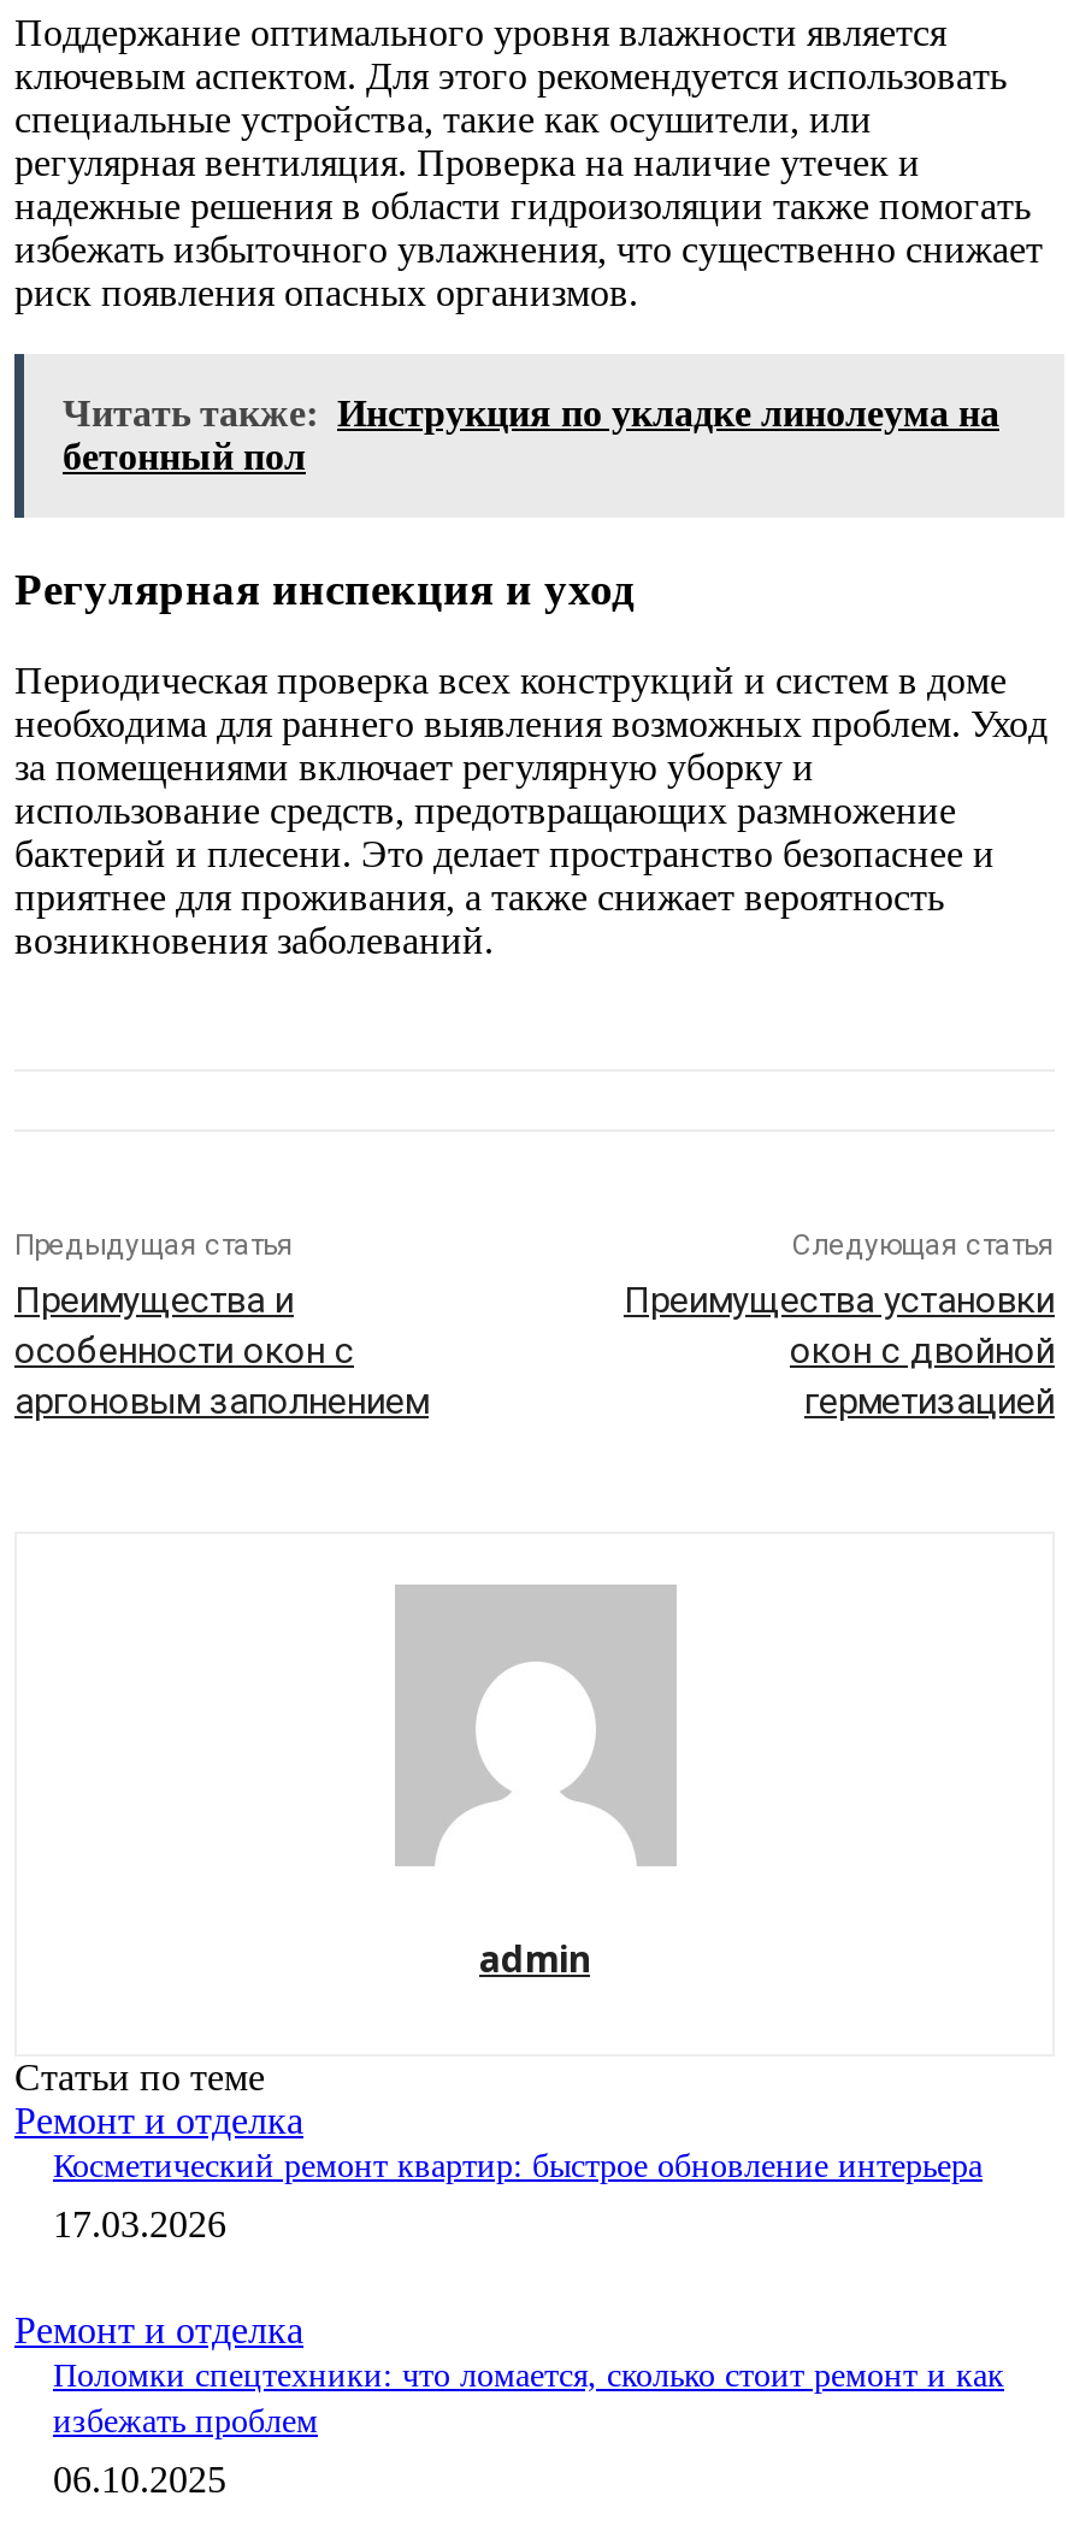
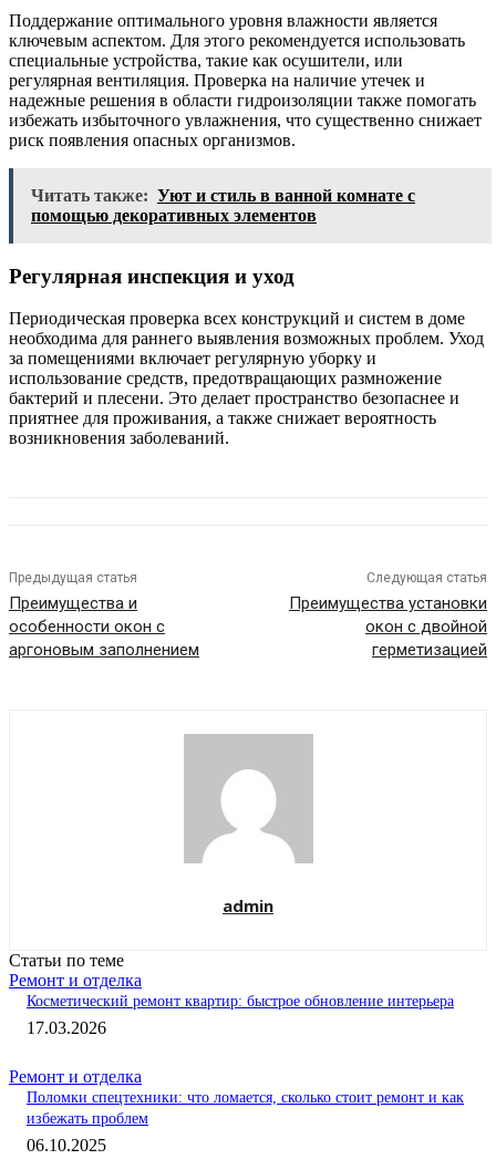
[63,392,999,477] Читать также: Инструкция по укладке линолеума на | бетонный пол -> [31,186,415,225] Читать также: Уют и стиль в ванной комнате с | помощью декоративных элементов

